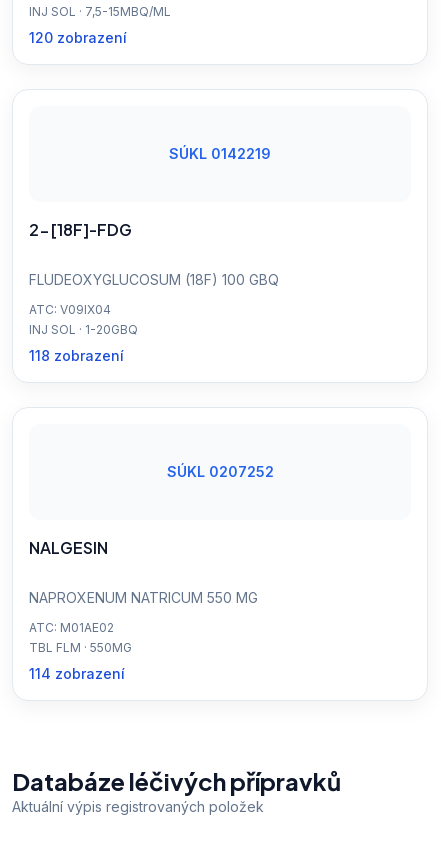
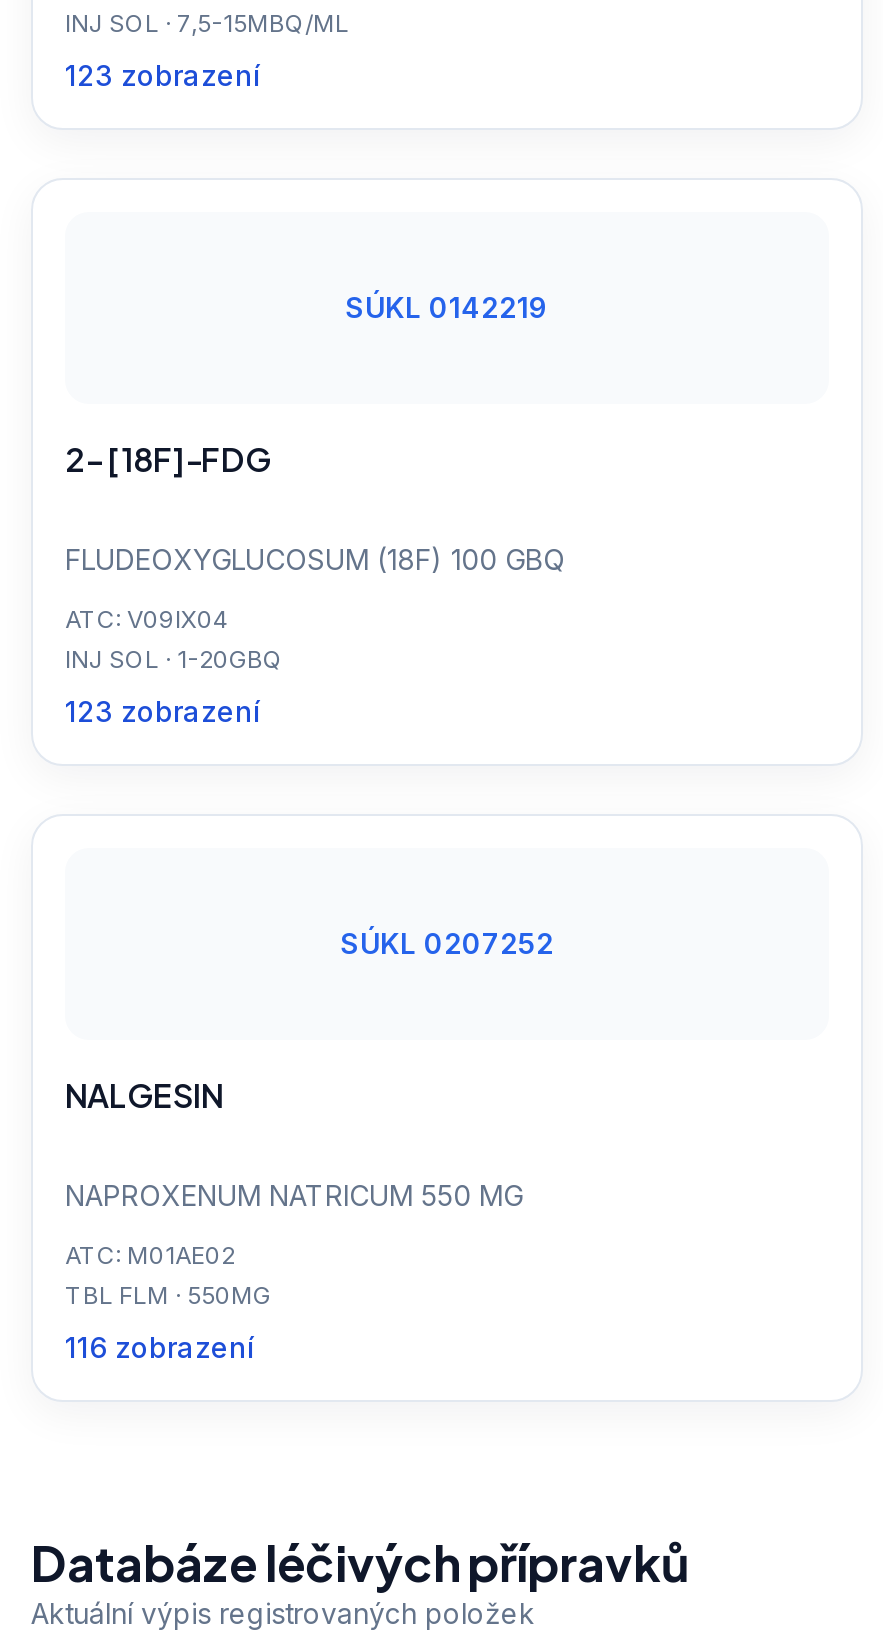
[29,29,127,46] 120 zobrazení -> [65,58,261,92] 123 zobrazení
[29,347,124,364] 118 zobrazení -> [65,694,261,728] 123 zobrazení
[29,665,125,682] 114 zobrazení -> [65,1330,255,1364] 116 zobrazení

